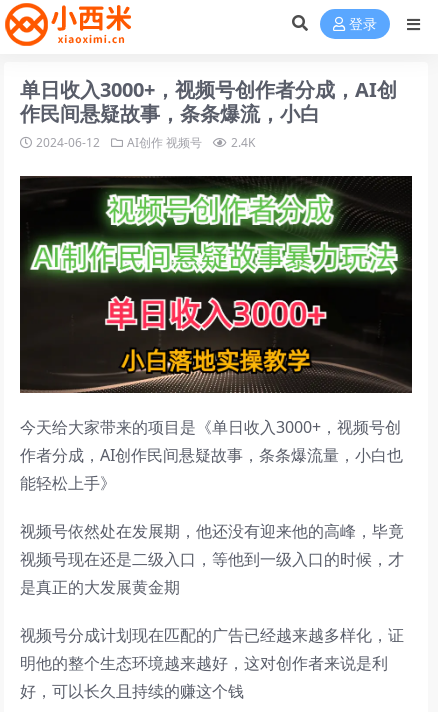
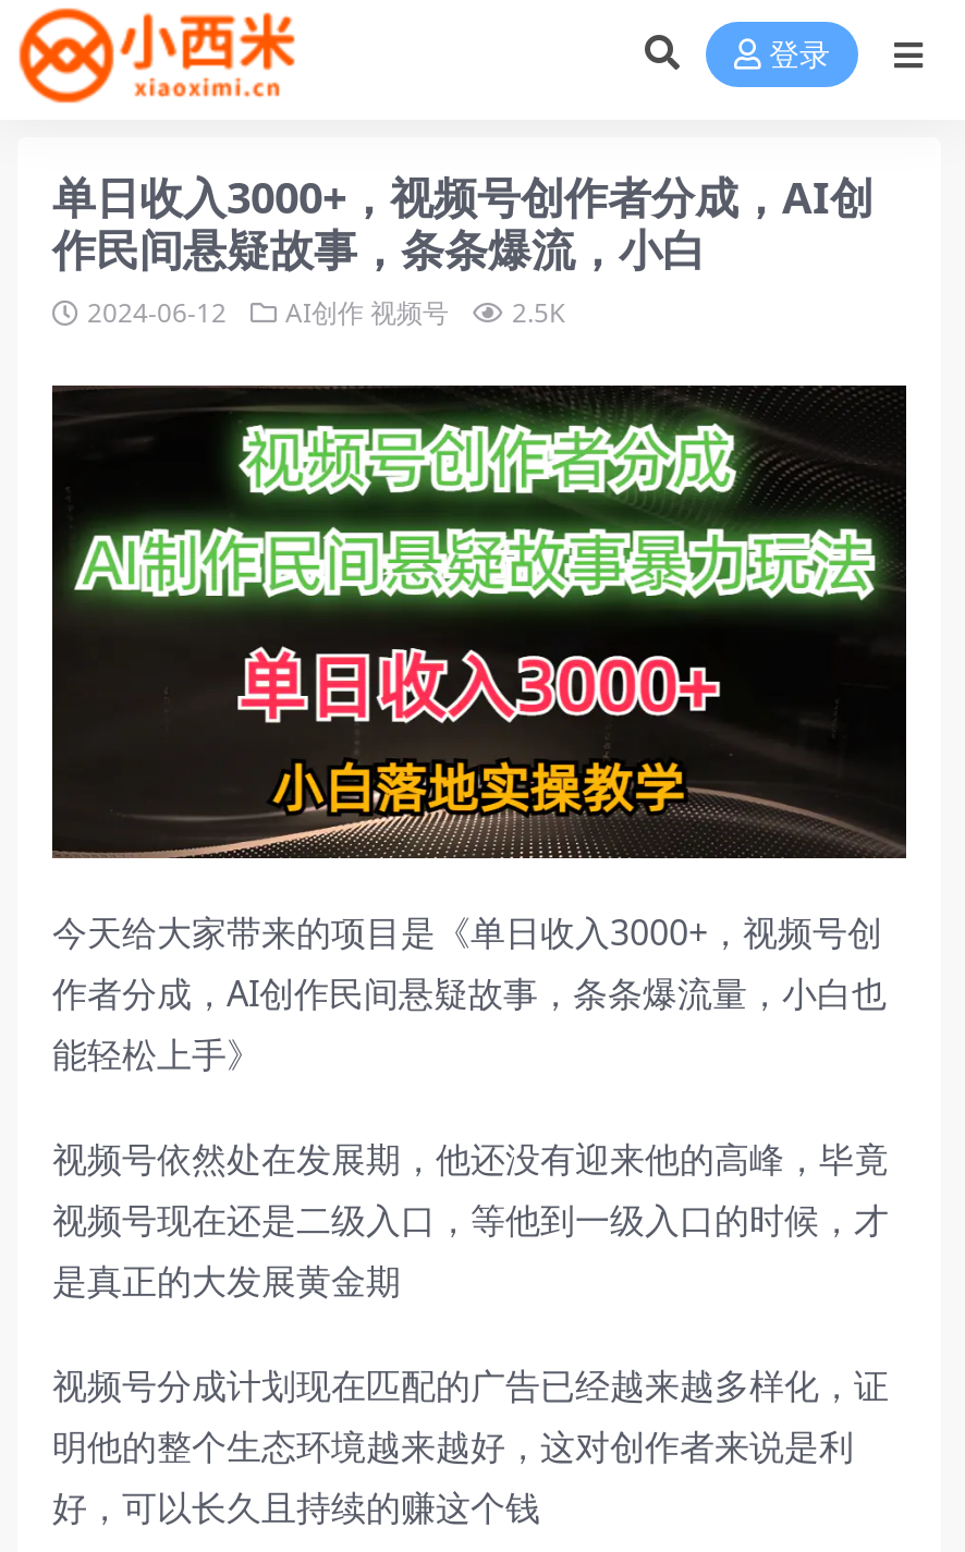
[36,134,255,151] 2024-06-12 AI创作 视频号 2.4K -> [87,294,564,331] 2024-06-12 AI创作 视频号 2.5K

